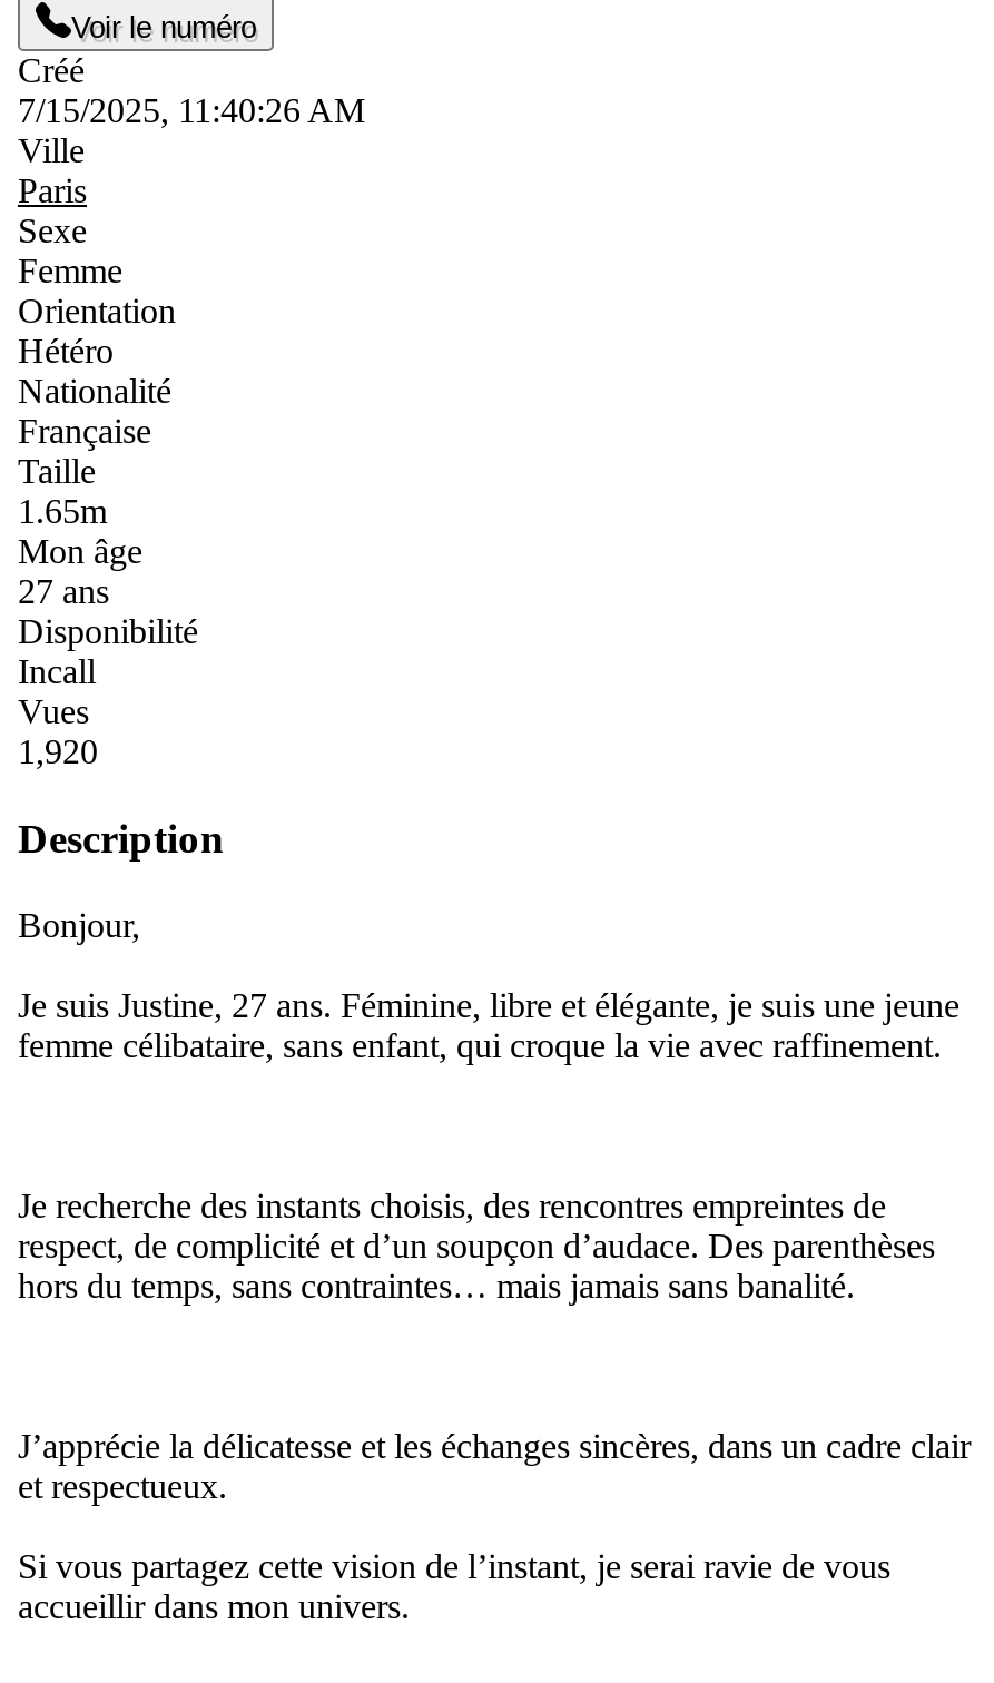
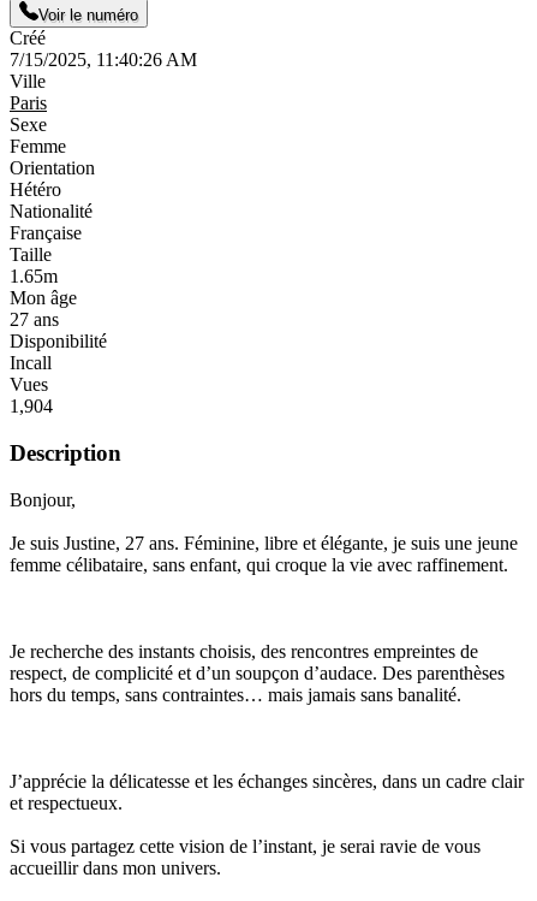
[18,733,98,771] 1,920 -> [10,396,53,417] 1,904

